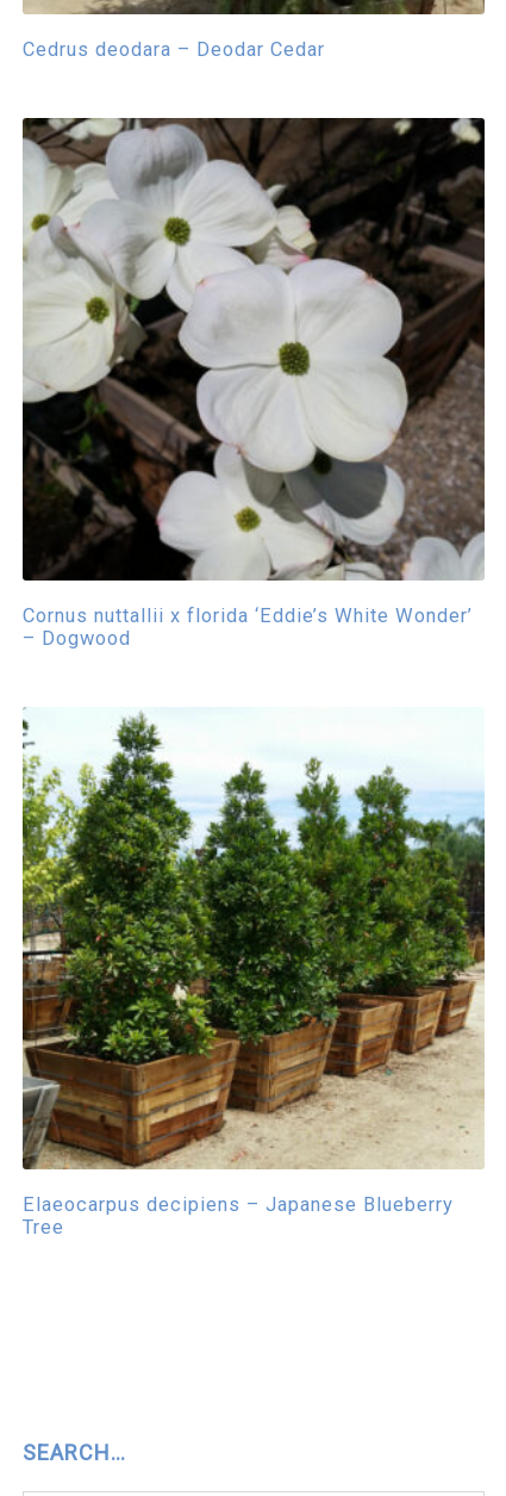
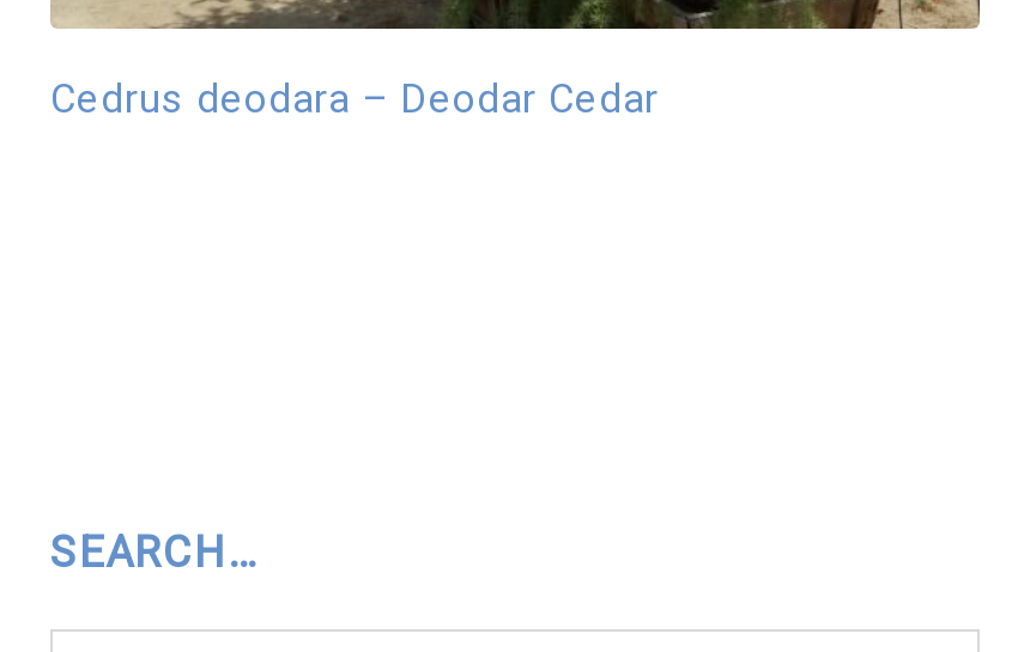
[21,117,486,650] [image] | Cornus nuttallii x florida ‘Eddie’s White Wonder’ | – Dogwood -> none
[23,708,485,1239] [image] | Elaeocarpus decipiens – Japanese Blueberry | Tree -> none

